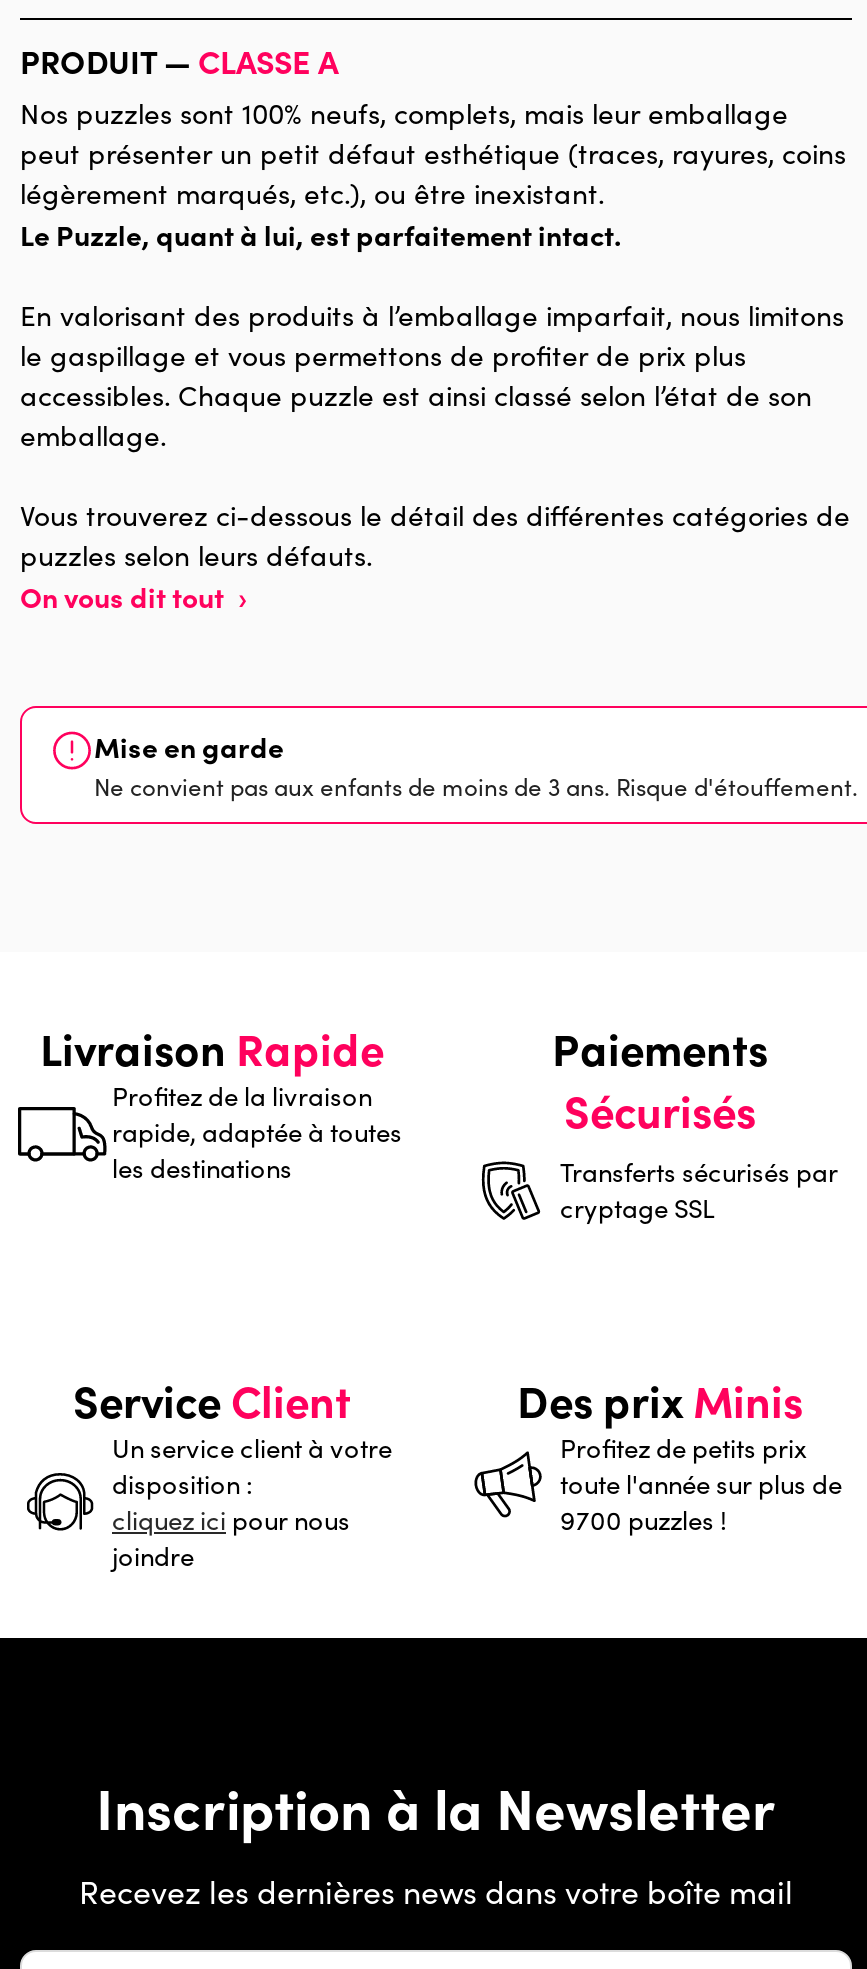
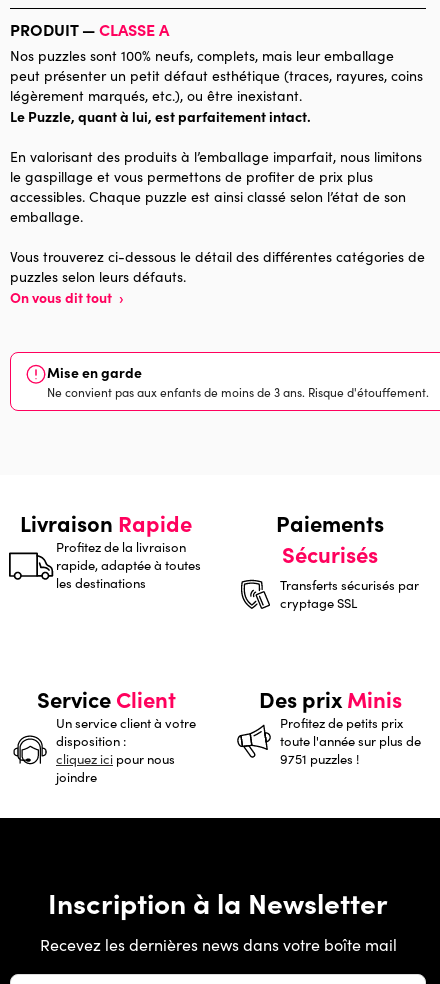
[560,1502,726,1538] 9700 puzzles ! -> [280,750,359,768] 9751 puzzles !

